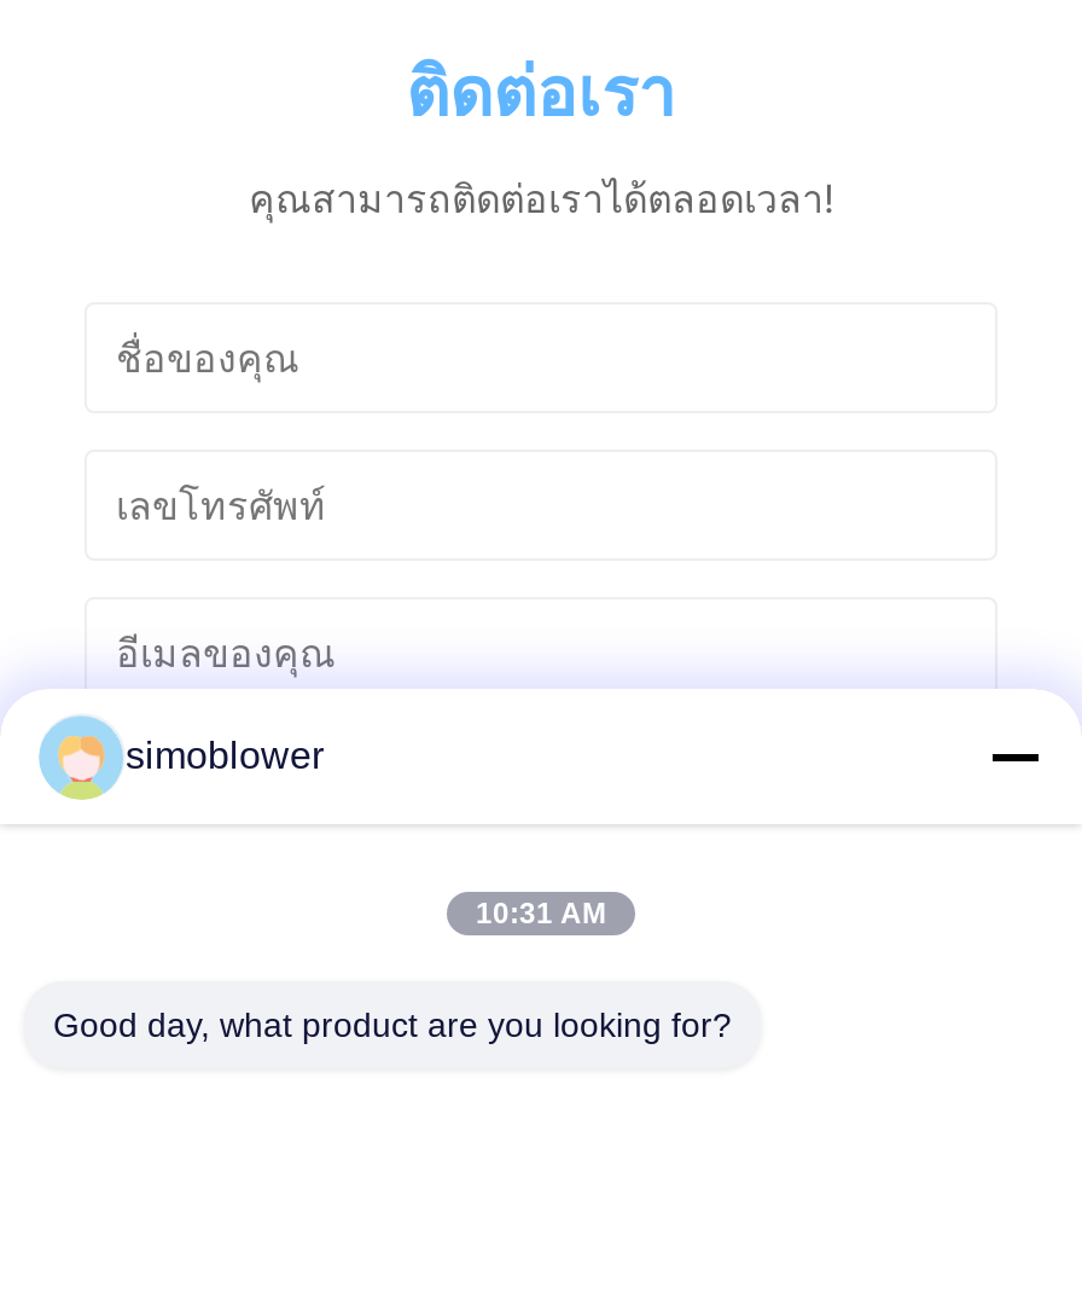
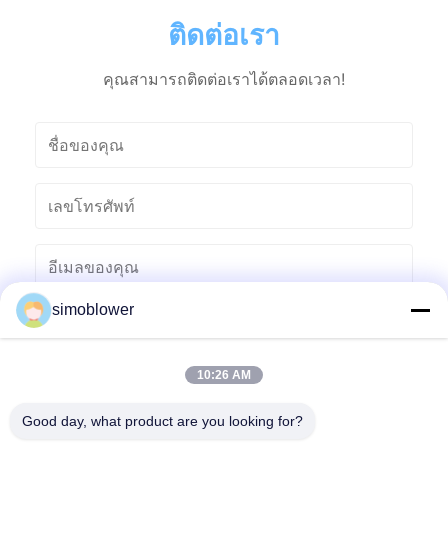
[476,897,606,931] 10:31 AM -> [197,368,251,382] 10:26 AM

